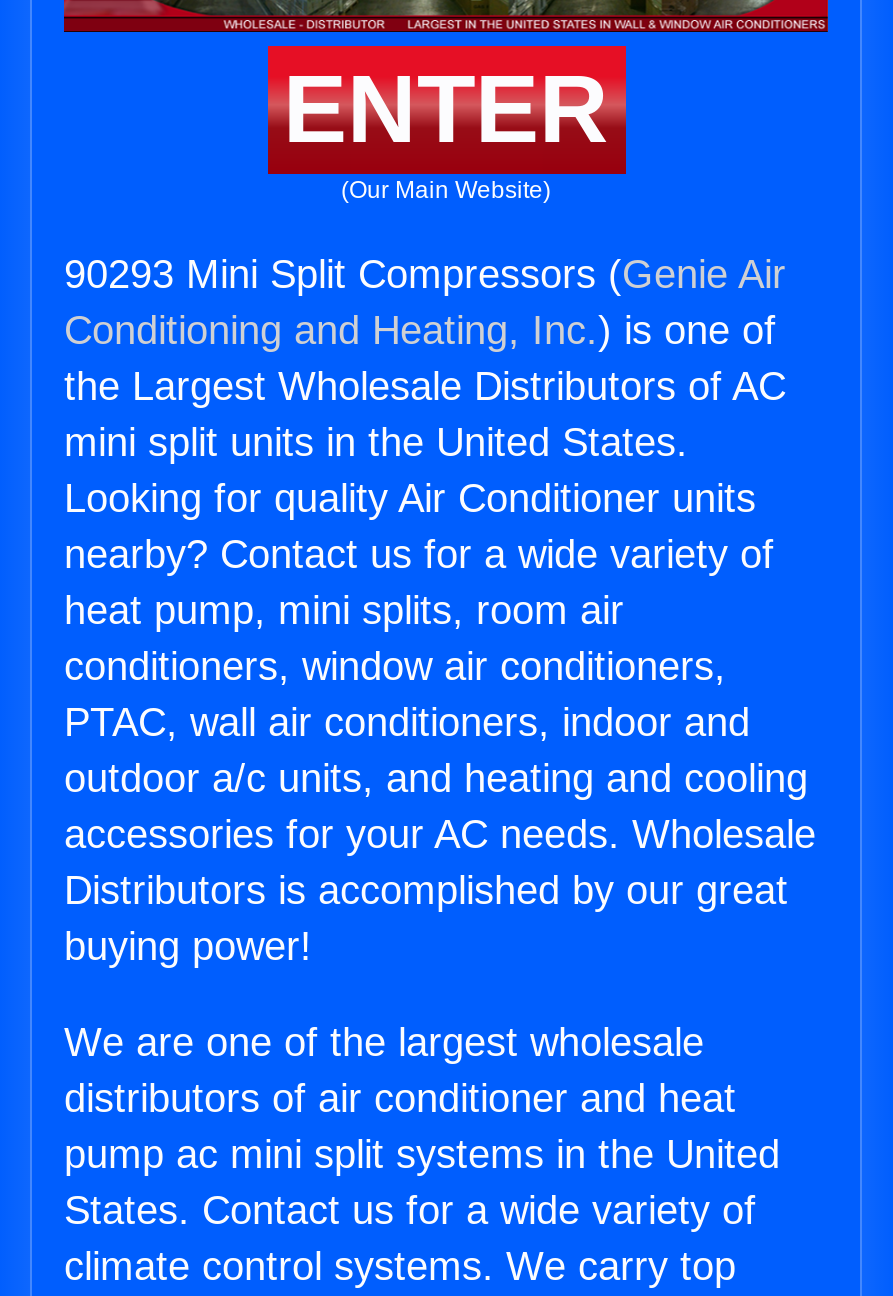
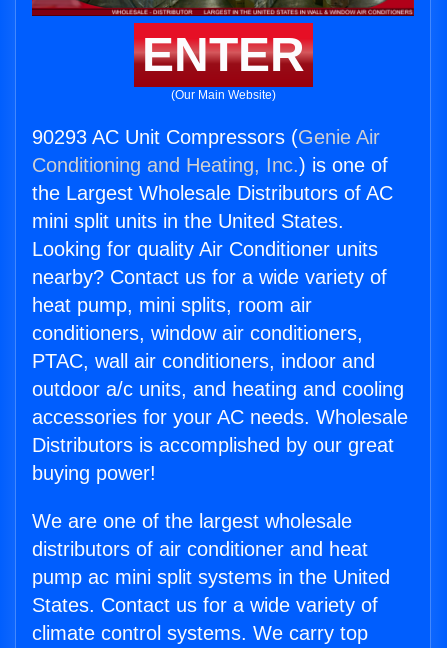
[64,252,786,296] 90293 Mini Split Compressors (Genie Air -> [32,126,380,148] 90293 AC Unit Compressors (Genie Air

